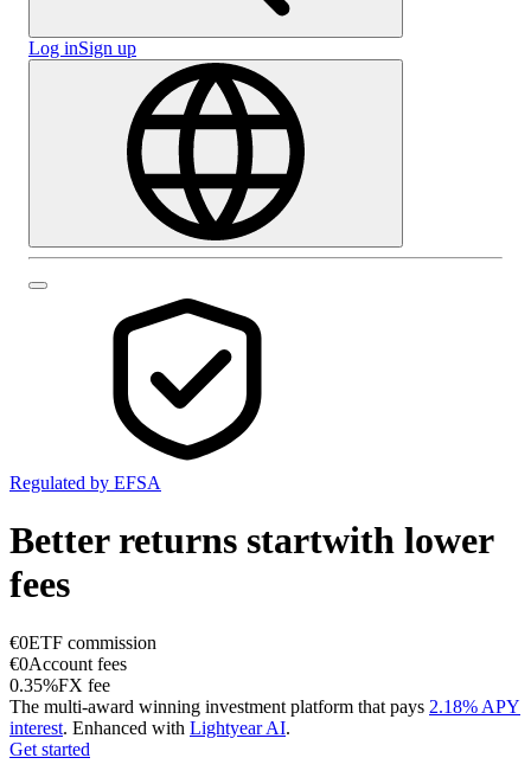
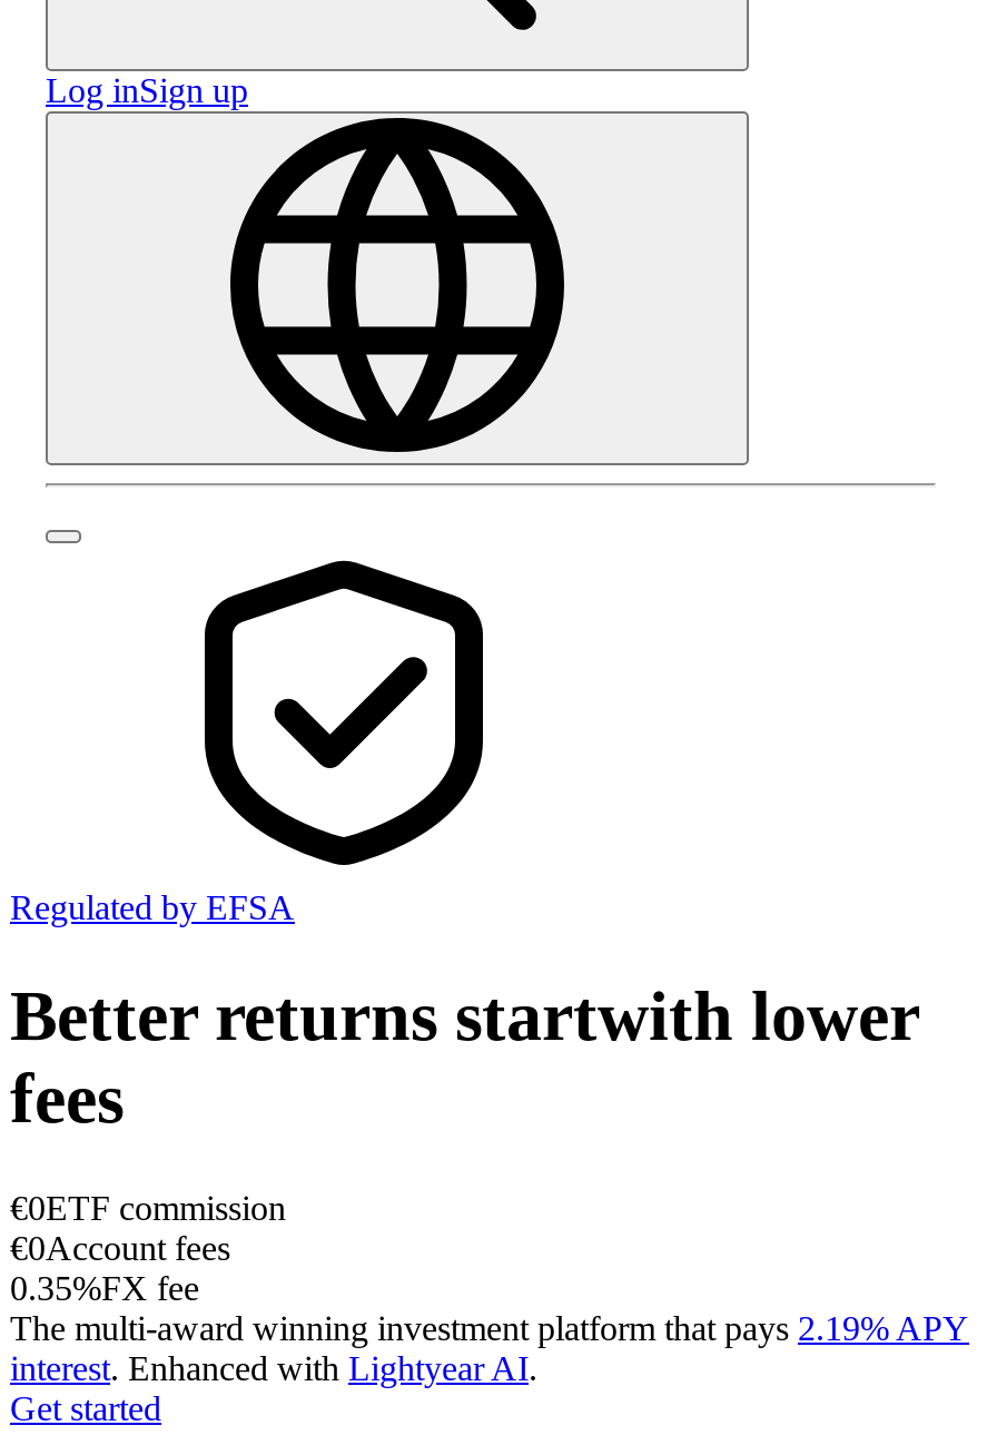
[9,696,520,716] The multi-award winning investment platform that pays 2.18% APY -> [10,1309,969,1347] The multi-award winning investment platform that pays 2.19% APY

